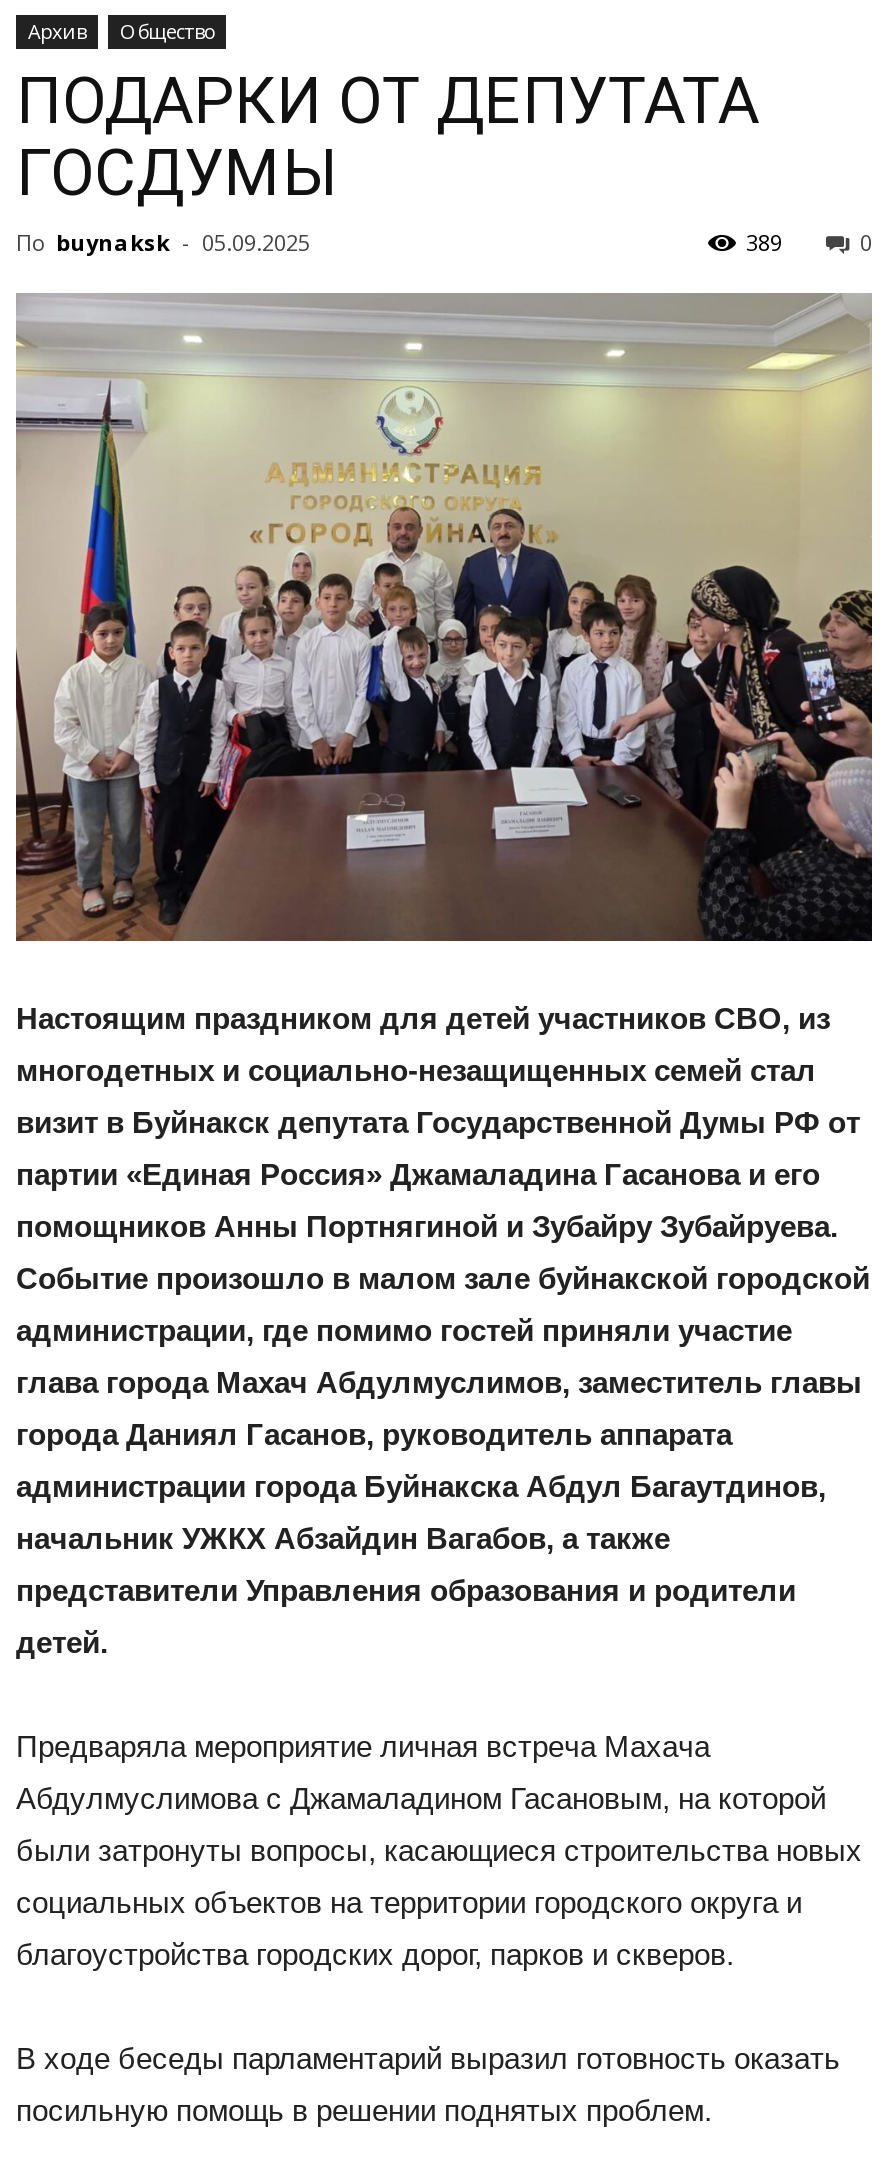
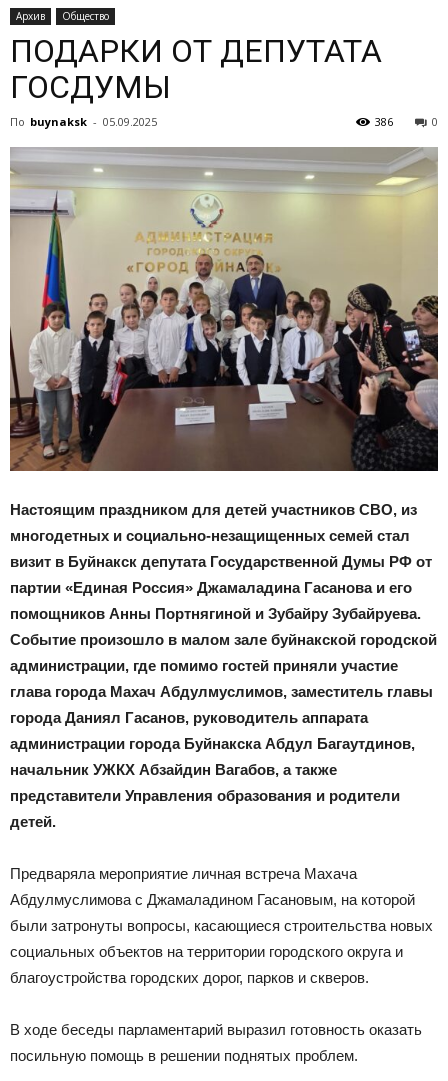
[746,227,782,257] 389 -> [375,114,393,129] 386

